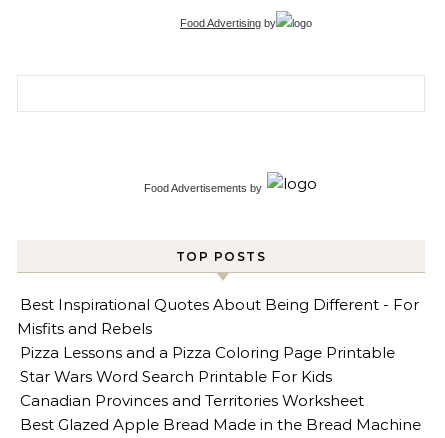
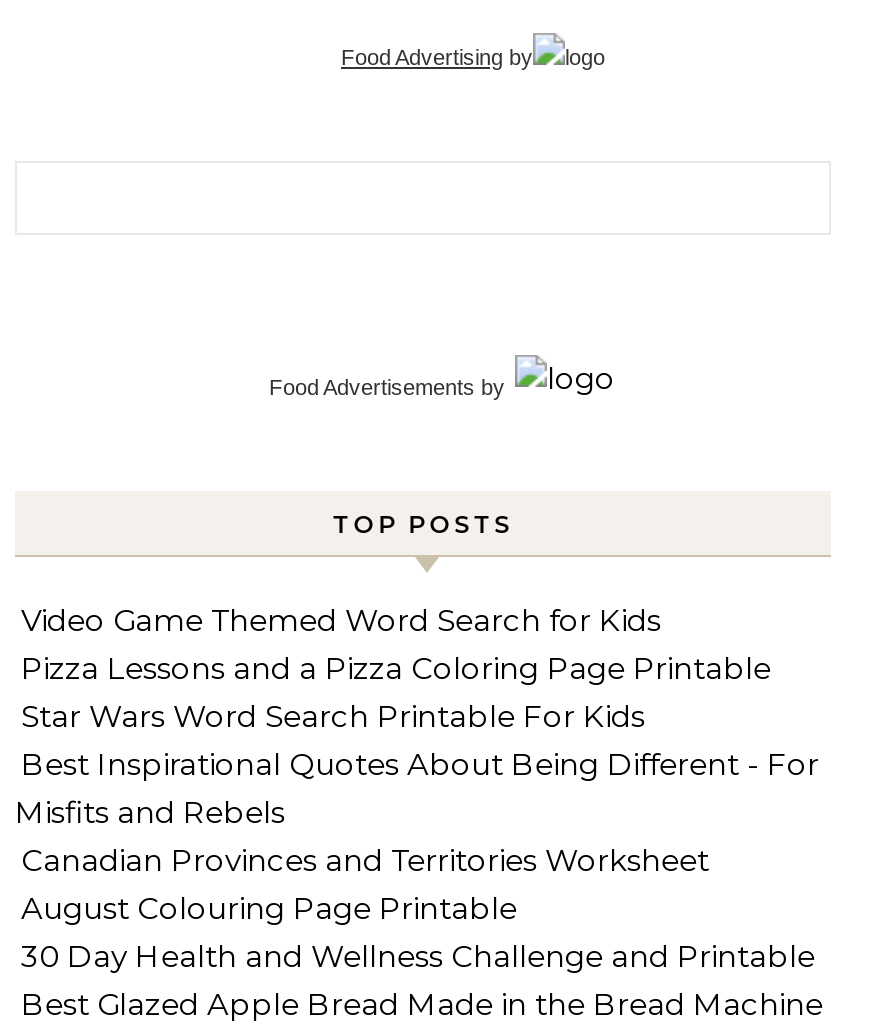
none -> [21,601,661,639] Video Game Themed Word Search for Kids
moved [20,343,395,386] -> [21,649,771,735]: Pizza Lessons and a Pizza Coloring Page Printable | Star Wars Word Search Printable For Kids
none -> [21,889,815,975] August Colouring Page Printable | 30 Day Health and Wellness Challenge and Printable

